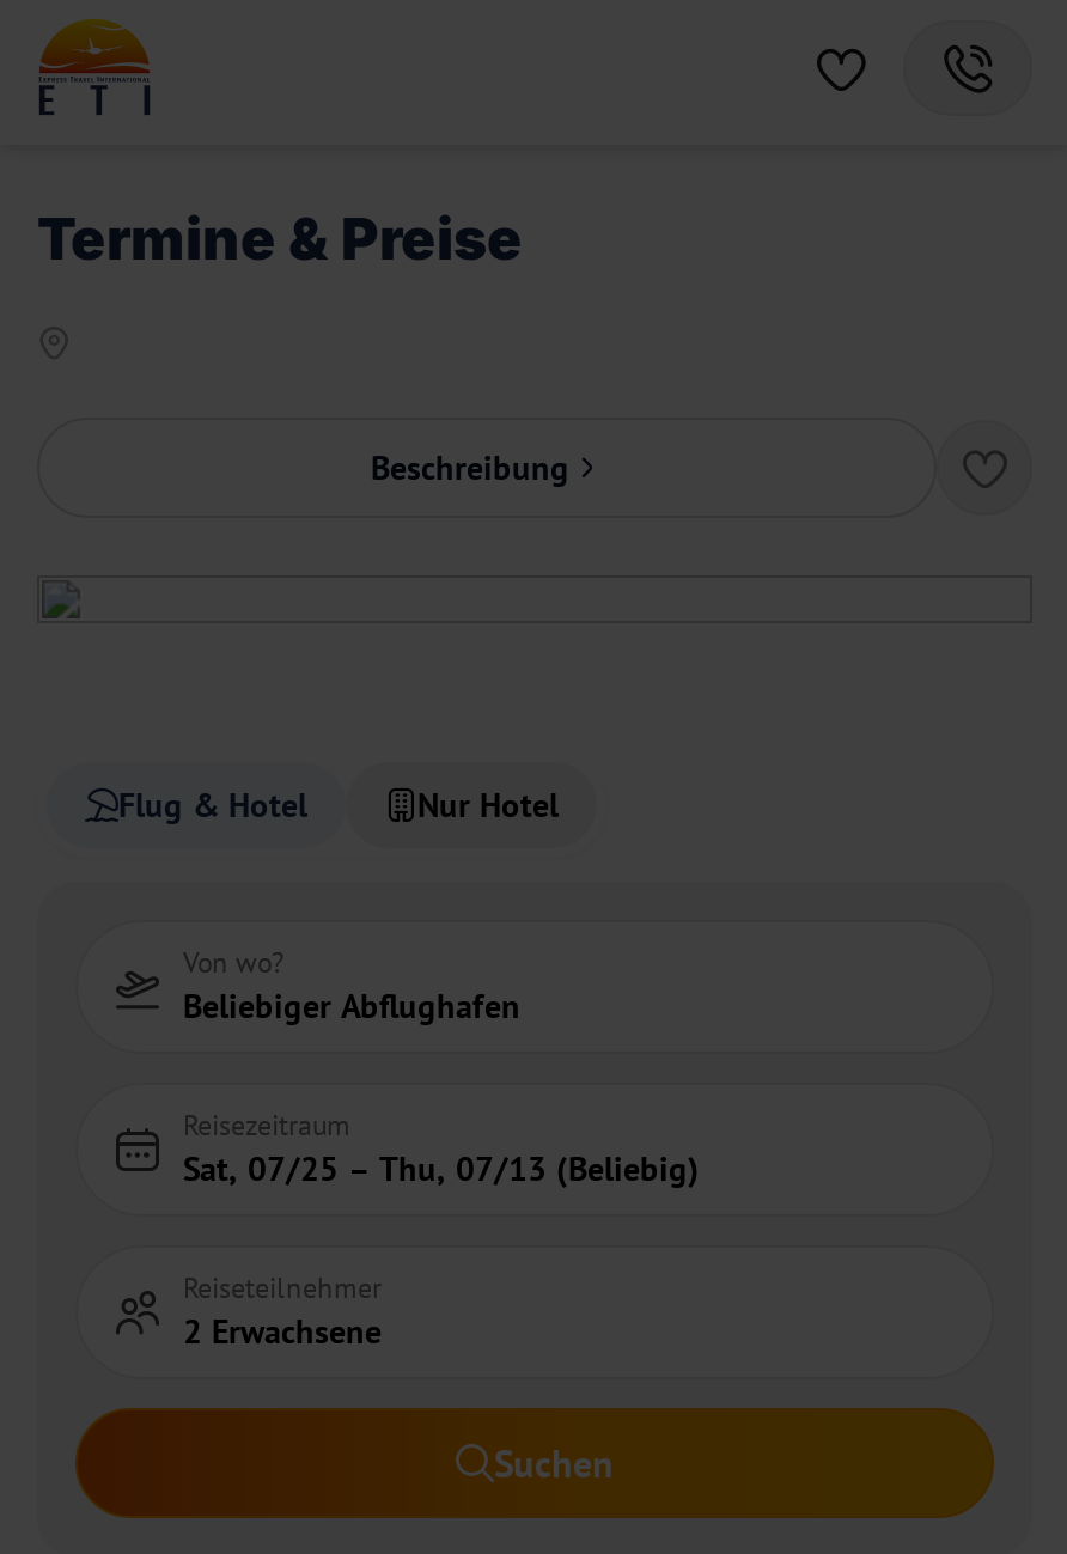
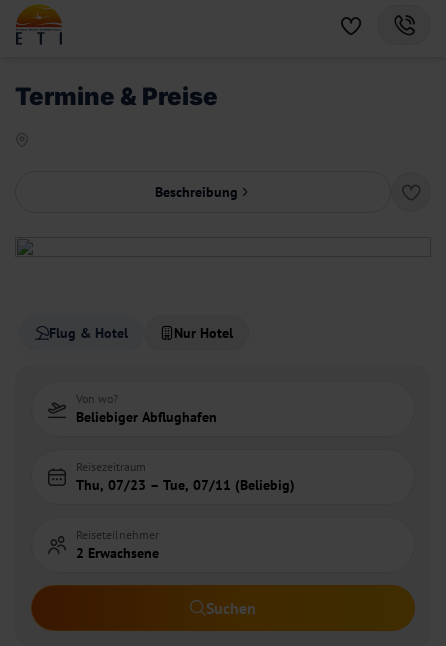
[183,1148,700,1191] Sat, 07/25 – Thu, 07/13 (Beliebig) -> [76,476,295,494] Thu, 07/23 – Tue, 07/11 (Beliebig)

